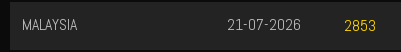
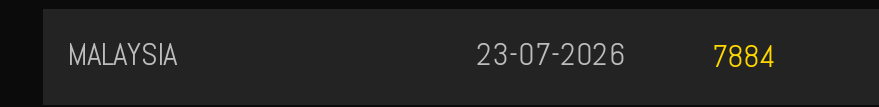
[227,15,301,35] 21-07-2026 -> [476,36,624,76] 23-07-2026
[344,16,376,36] 2853 -> [712,37,776,77] 7884

